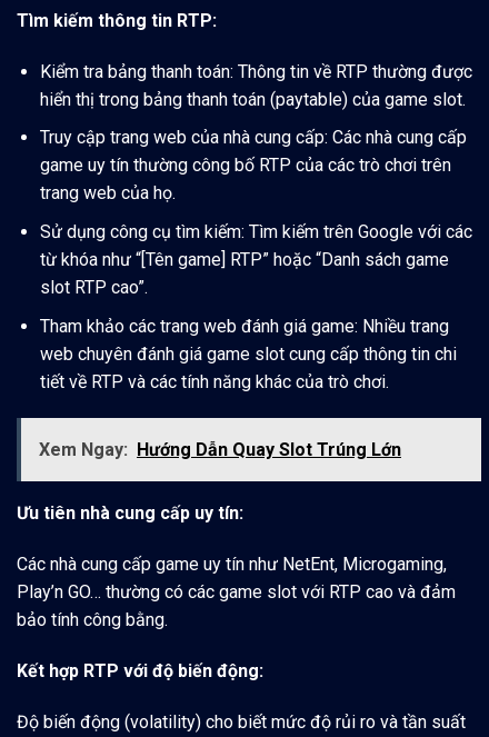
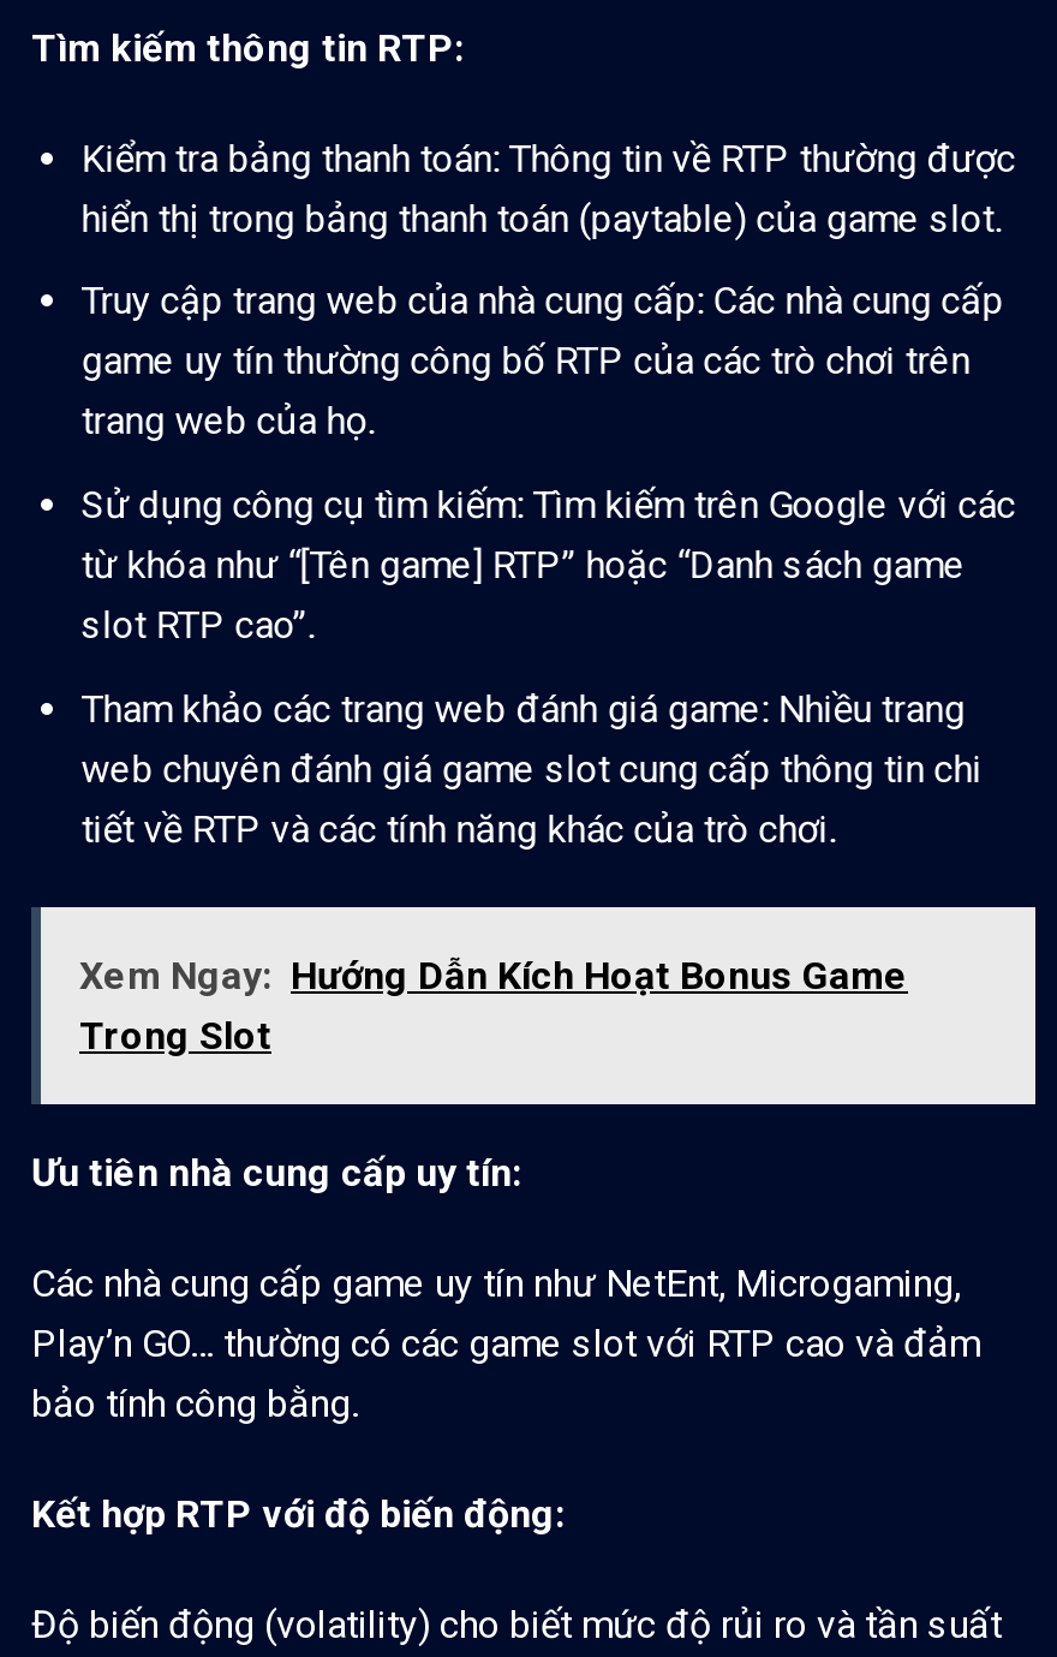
[39,440,401,461] Xem Ngay: Hướng Dẫn Quay Slot Trúng Lớn -> [79,954,908,1060] Xem Ngay: Hướng Dẫn Kích Hoạt Bonus Game | Trong Slot

